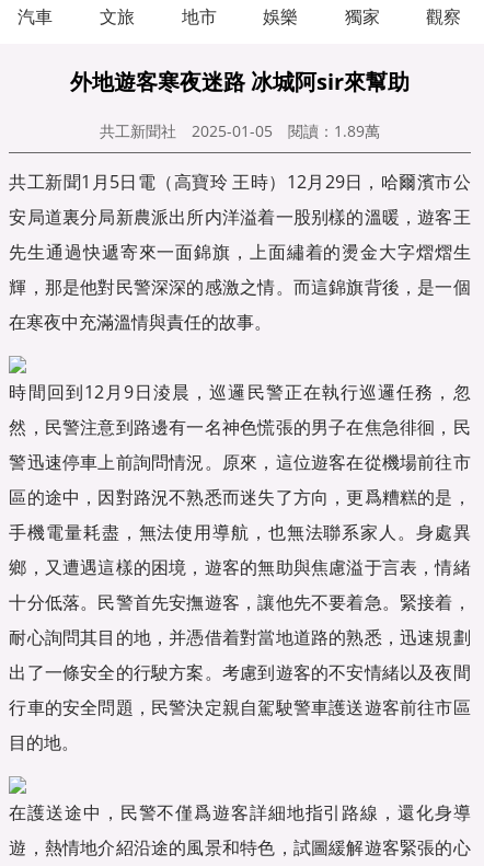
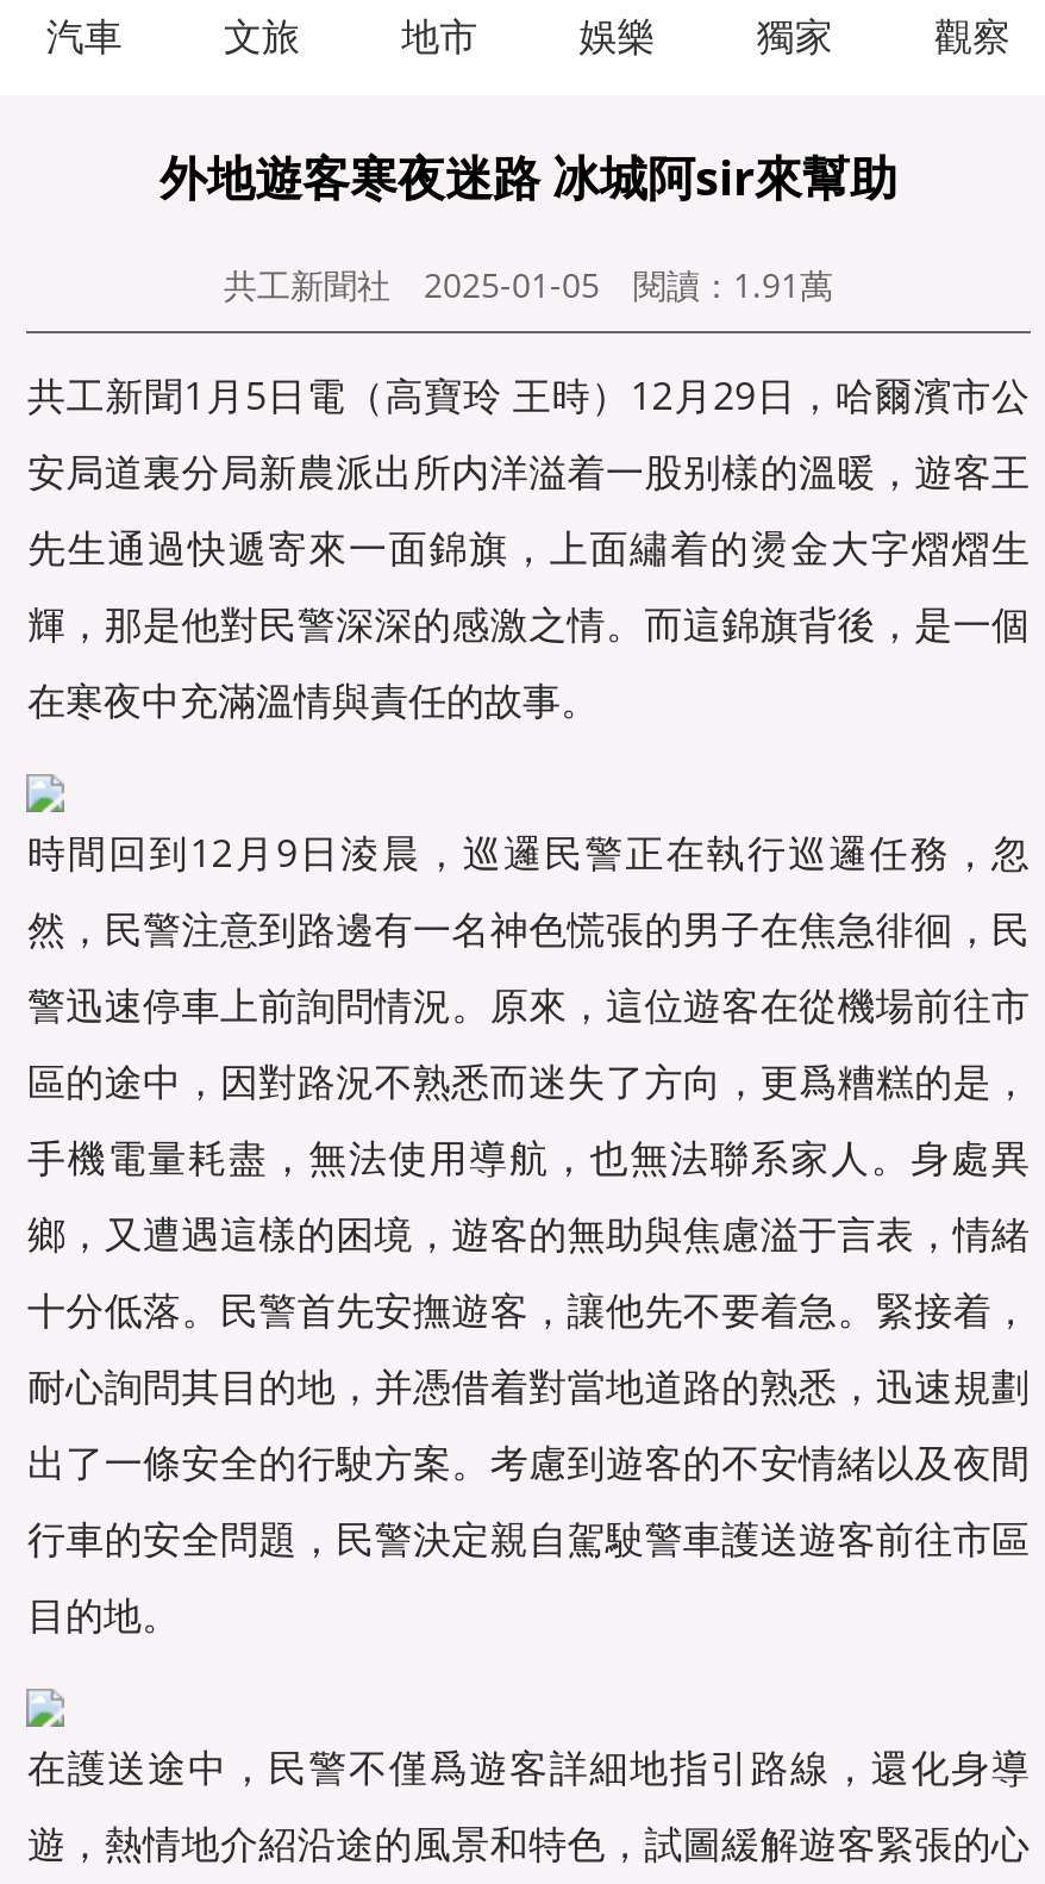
[100,120,380,141] 共工新聞社 2025-01-05 閱讀：1.89萬 -> [224,262,833,307] 共工新聞社 2025-01-05 閱讀：1.91萬

